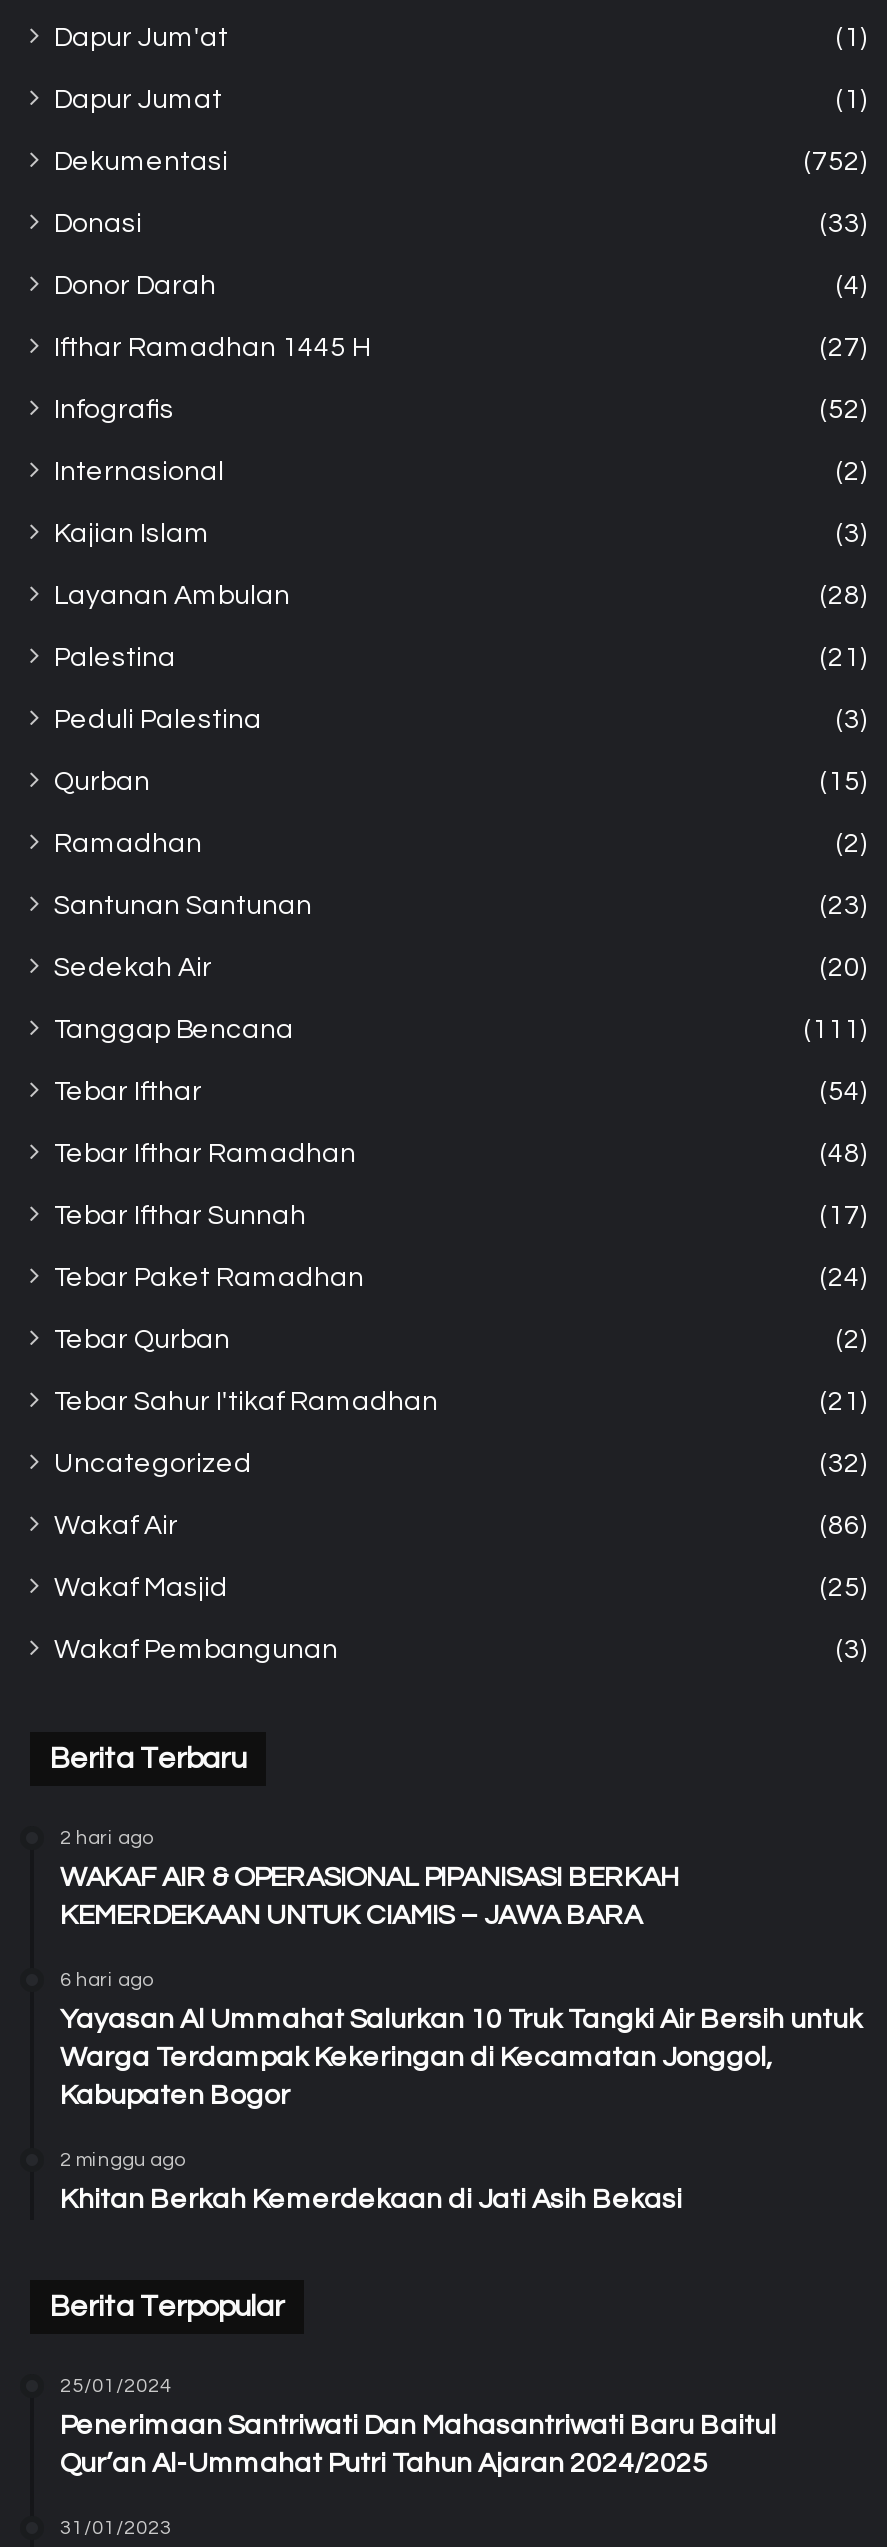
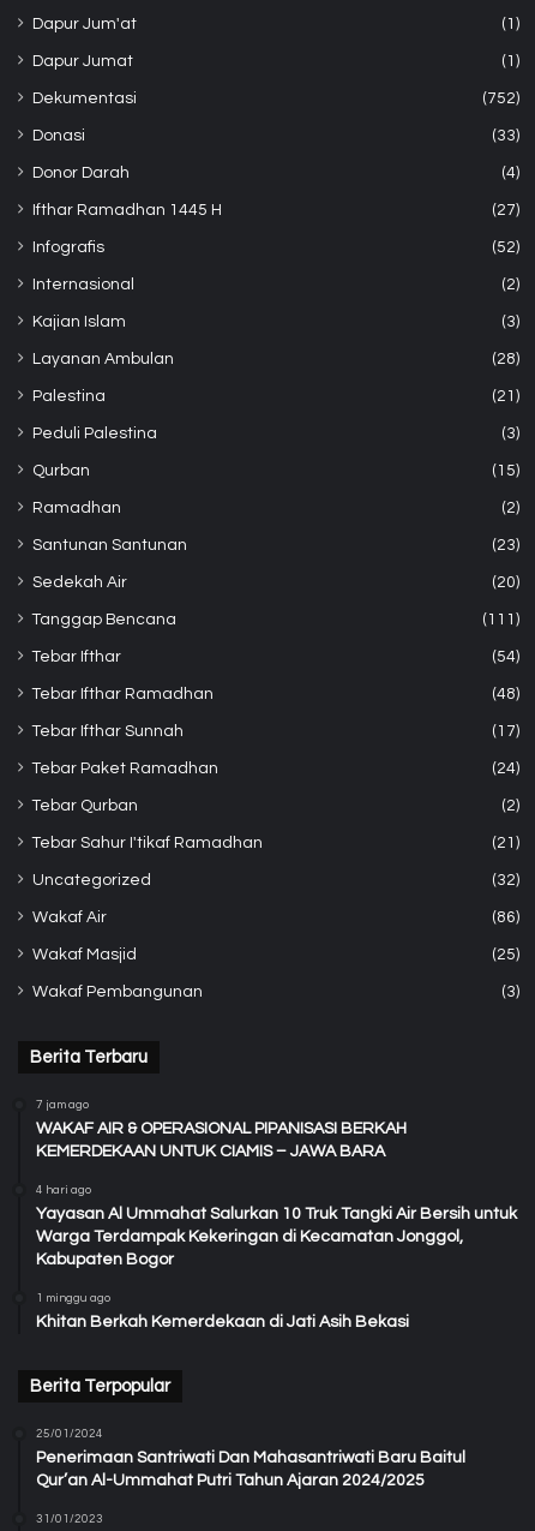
[60,1827,152,1847] 2 hari ago -> [36,1099,89,1111] 7 jam ago
[60,1969,152,1989] 6 hari ago -> [36,1184,91,1196] 4 hari ago
[60,2149,184,2169] 2 minggu ago -> [36,1292,110,1304] 1 minggu ago

